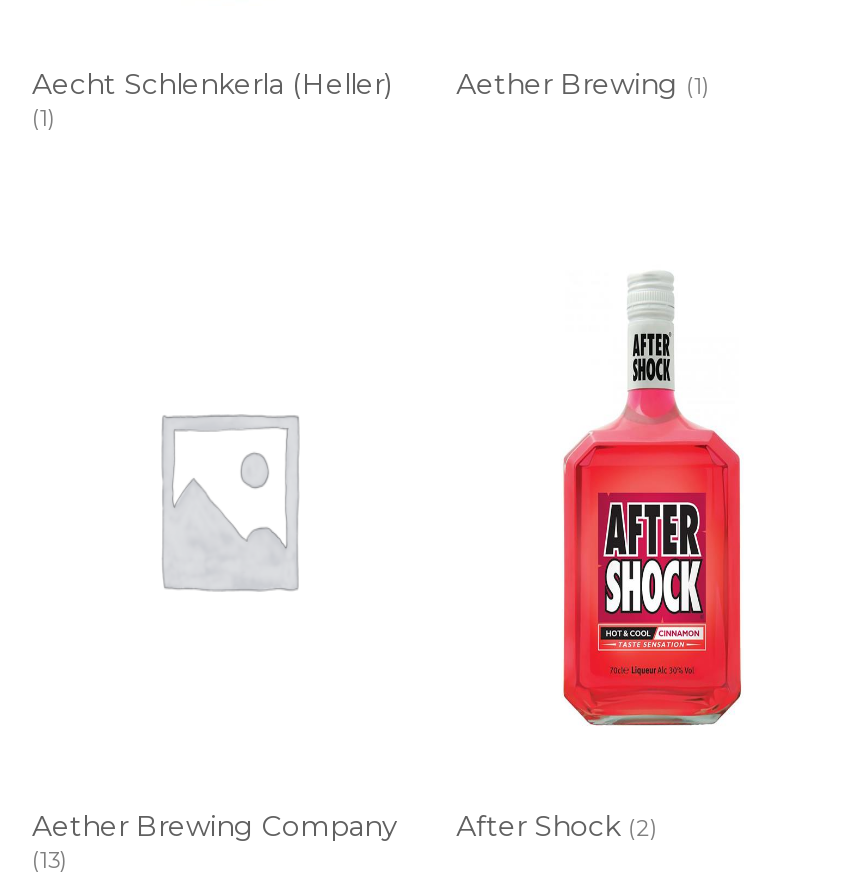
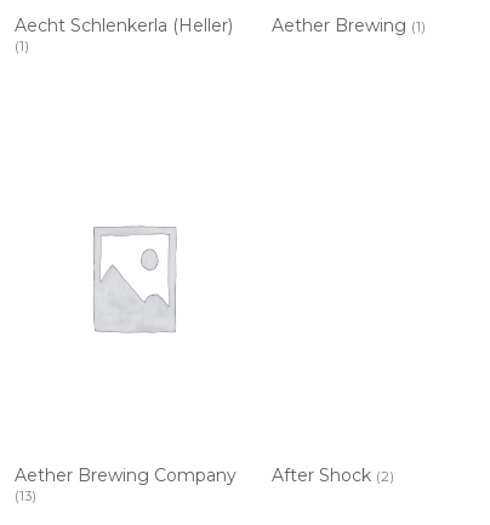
[562,272,744,728] [image] -> none

